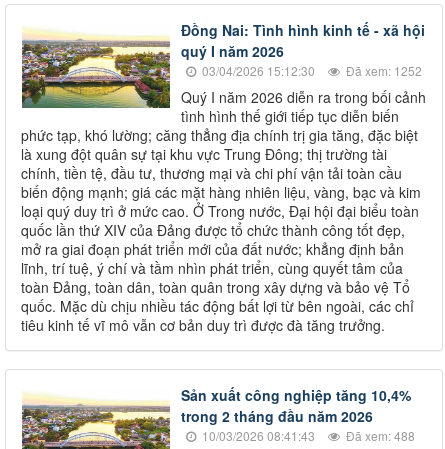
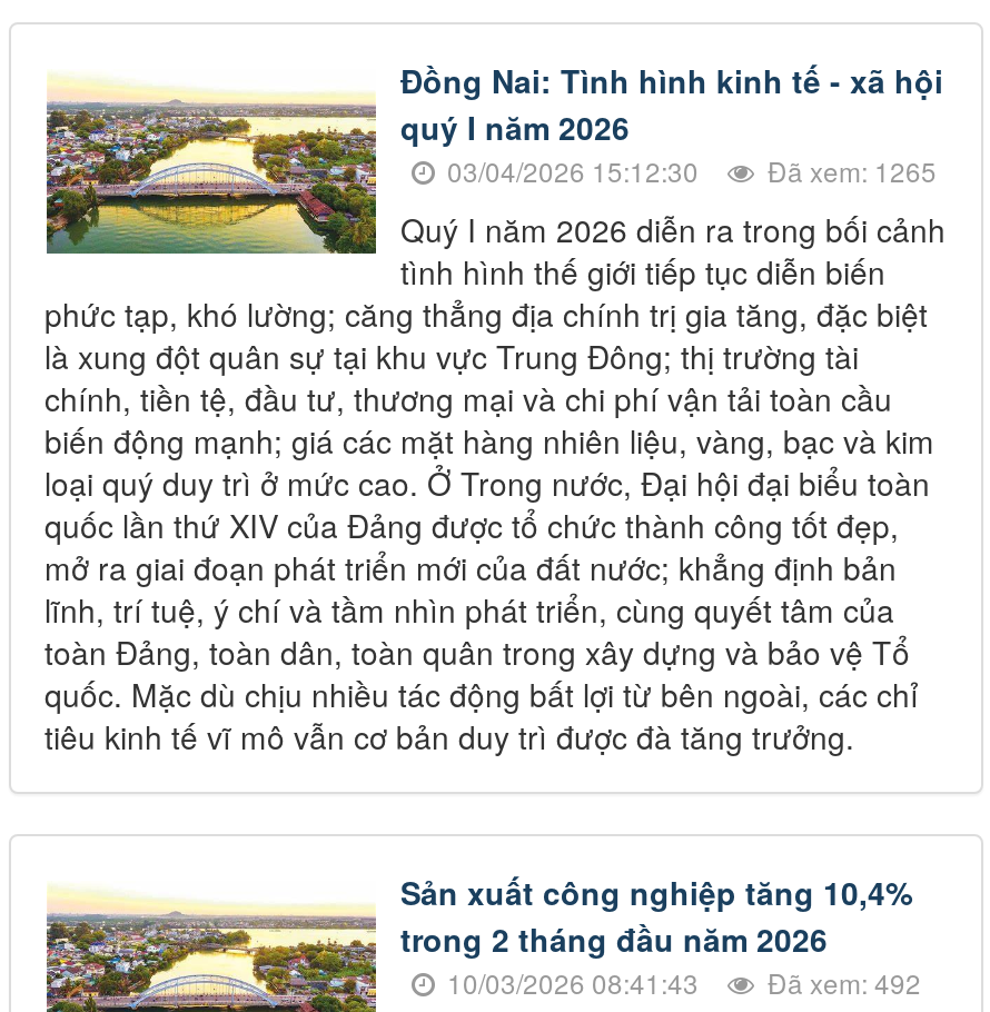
[199,62,422,79] 03/04/2026 15:12:30 Đã xem: 1252 -> [440,150,937,188] 03/04/2026 15:12:30 Đã xem: 1265
[199,427,415,444] 10/03/2026 08:41:43 Đã xem: 488 -> [440,962,921,1000] 10/03/2026 08:41:43 Đã xem: 492

